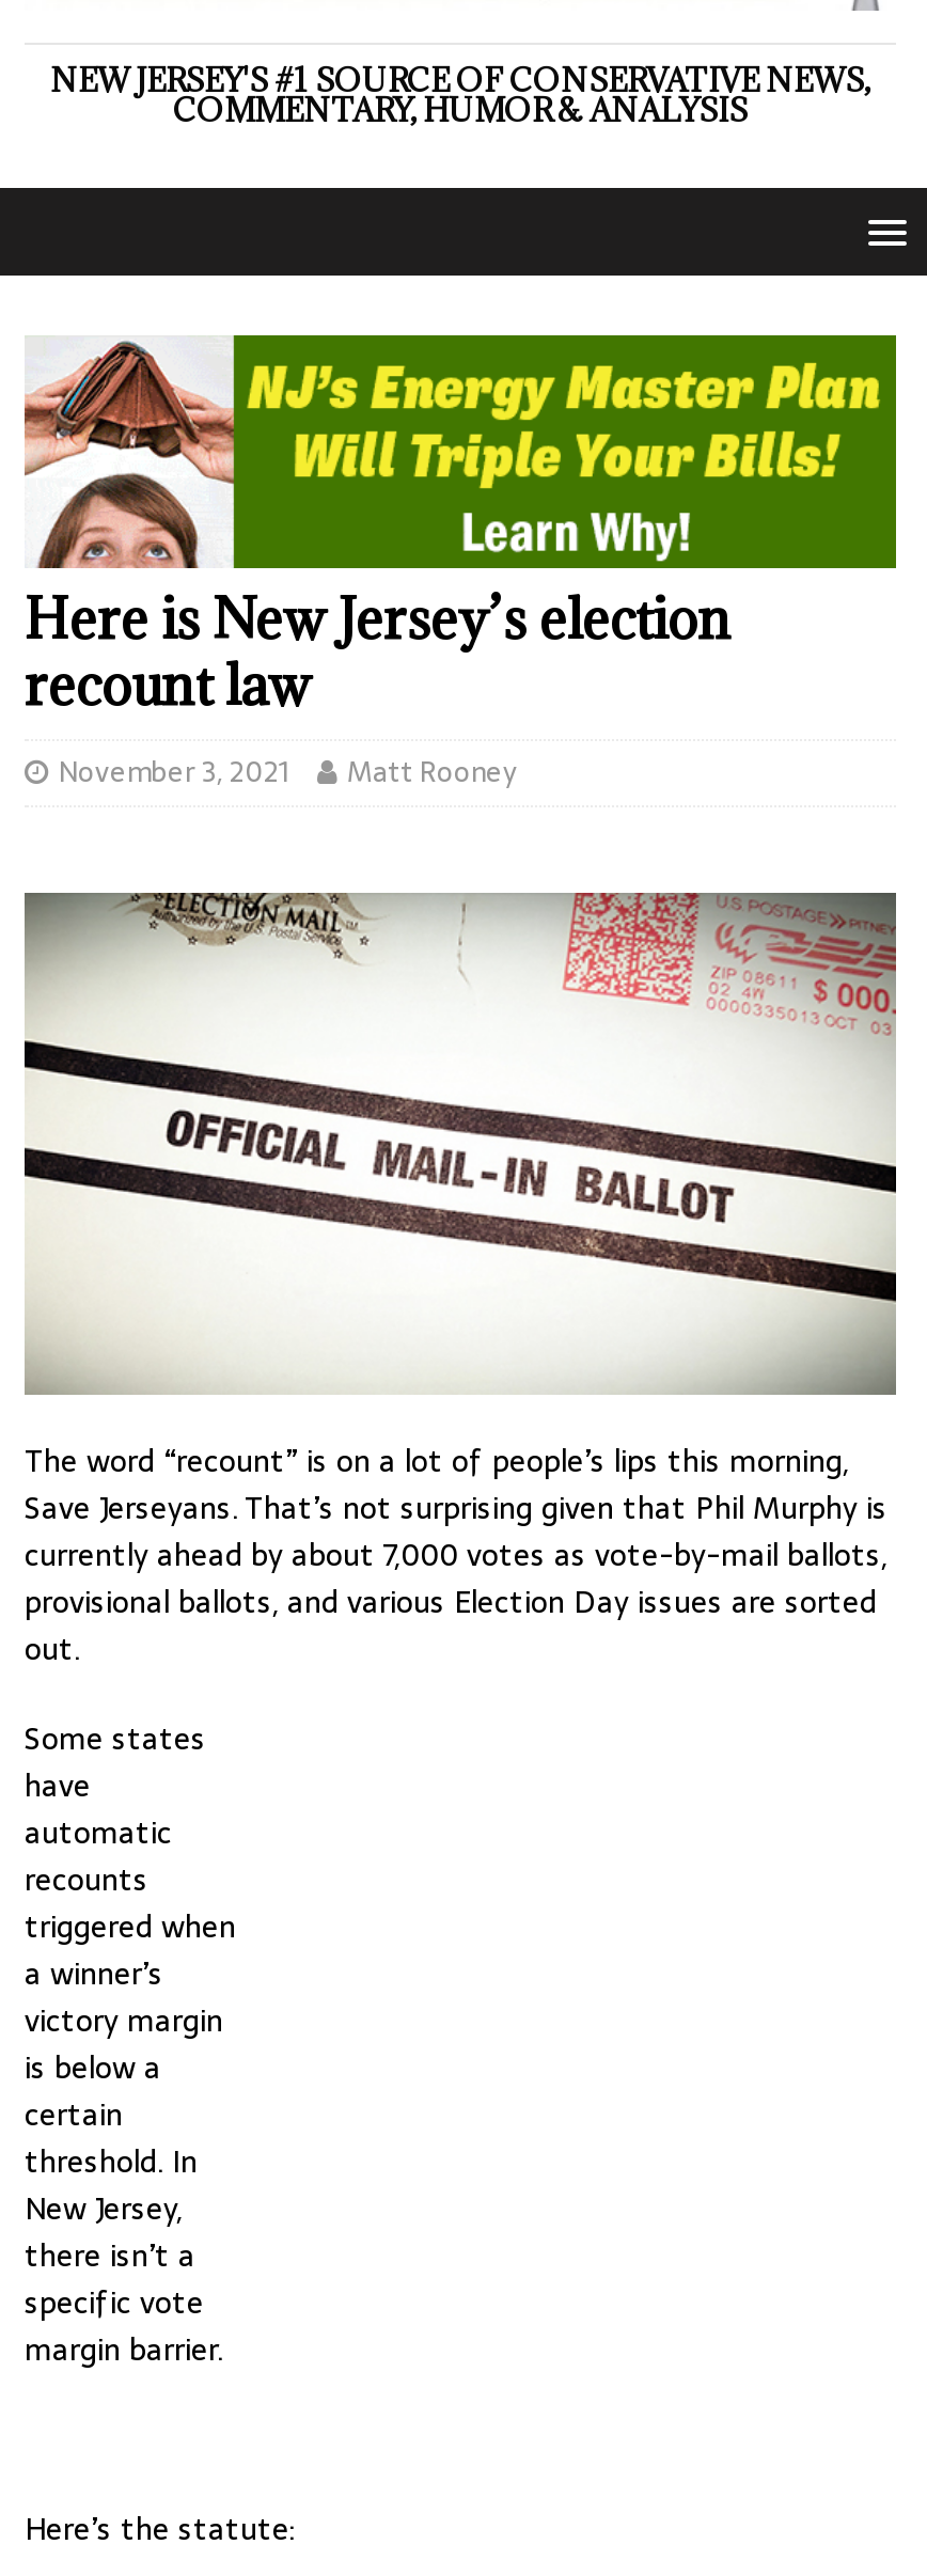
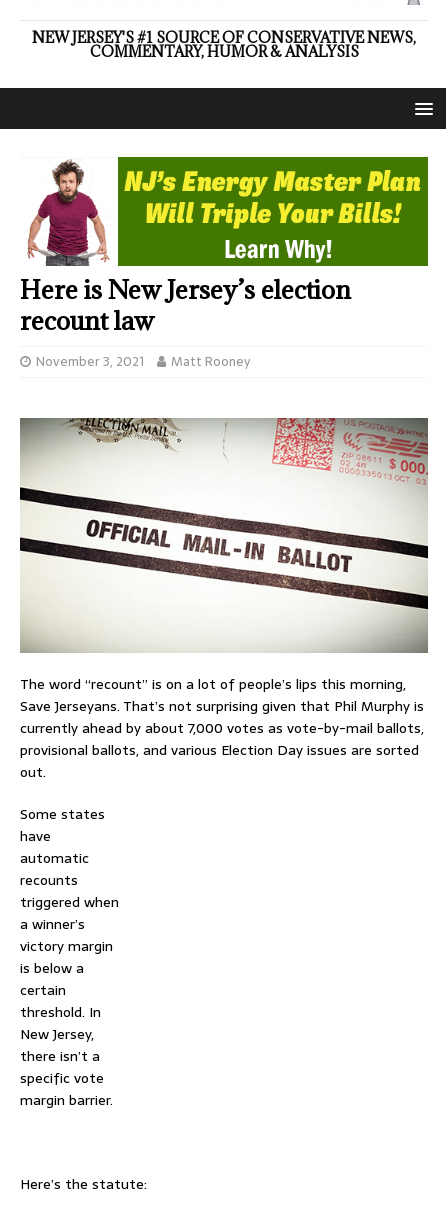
[22,342,236,570] [image] -> [20,161,119,267] [image]

